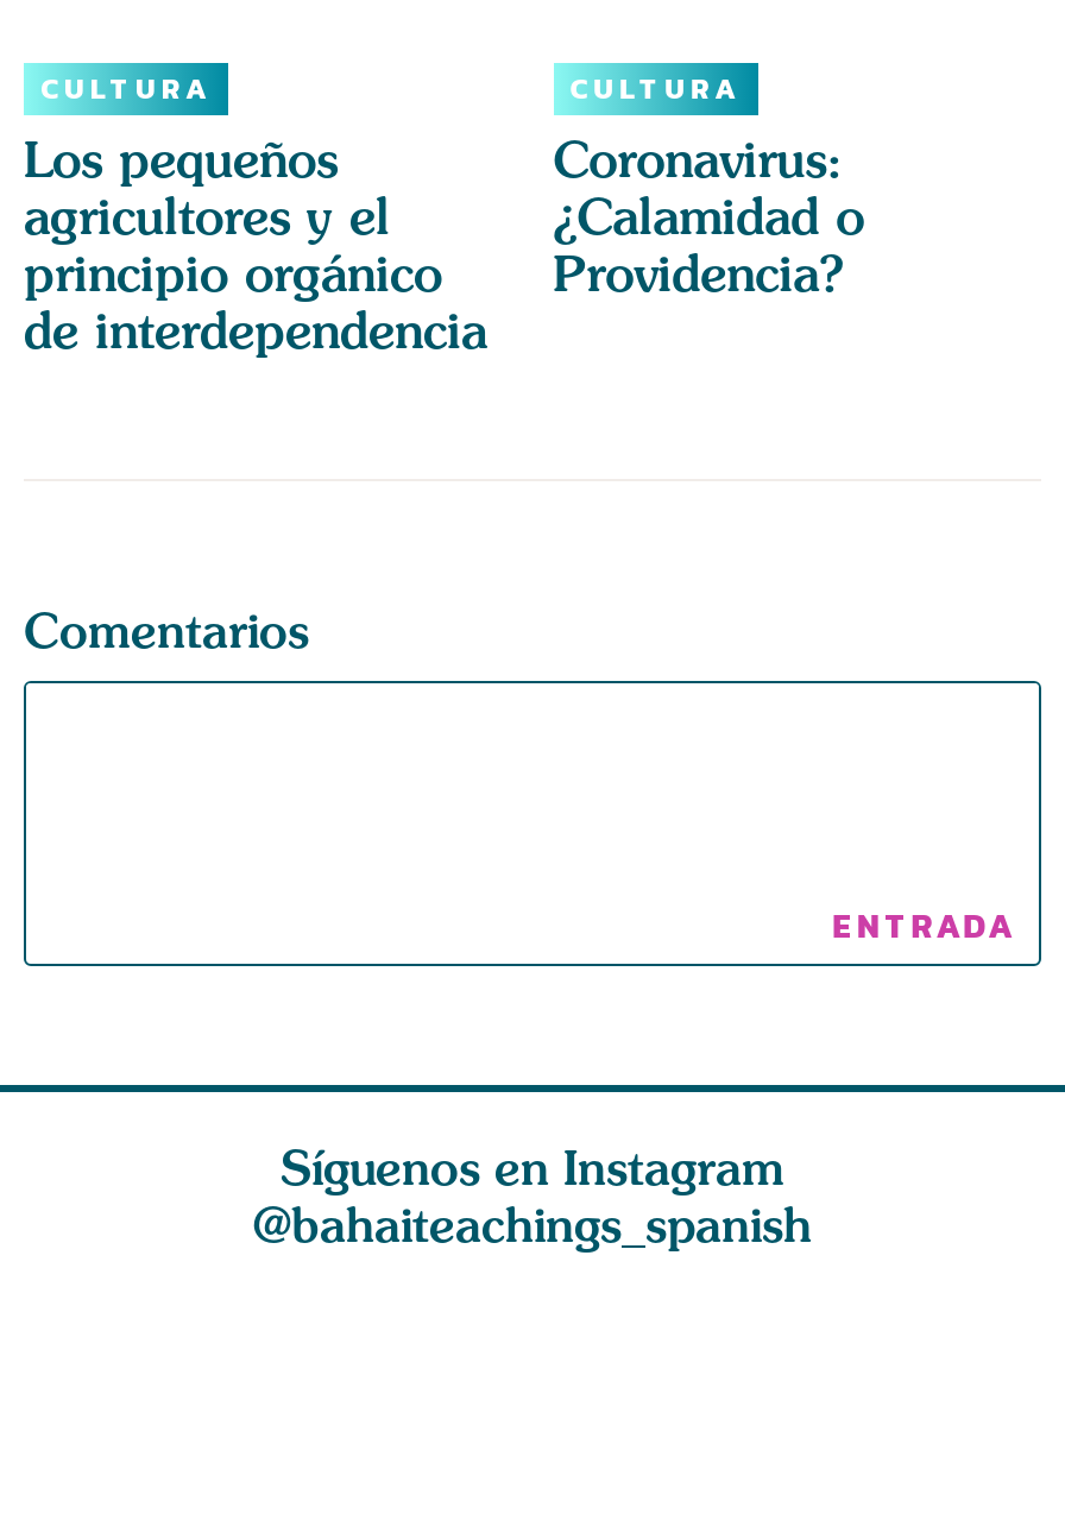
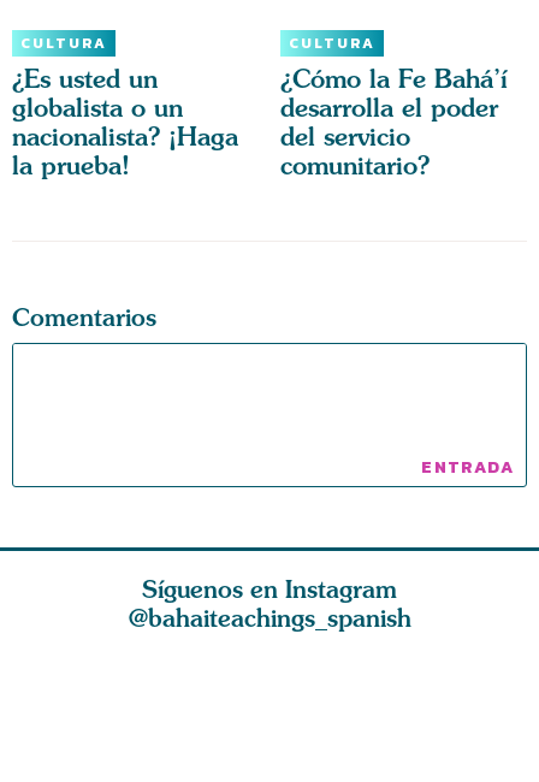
[24,130,487,361] Los pequeños | agricultores y el | principio orgánico | de interdependencia -> [12,64,238,181] ¿Es usted un | globalista o un | nacionalista? ¡Haga | la prueba!
[553,130,864,304] Coronavirus: | ¿Calamidad o | Providencia? -> [280,64,507,181] ¿Cómo la Fe Bahá’í | desarrolla el poder | del servicio | comunitario?

